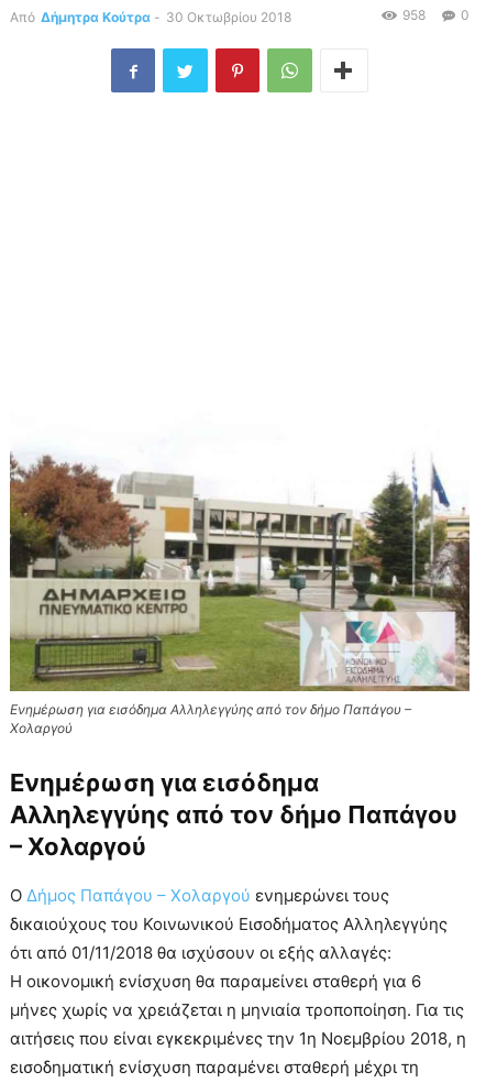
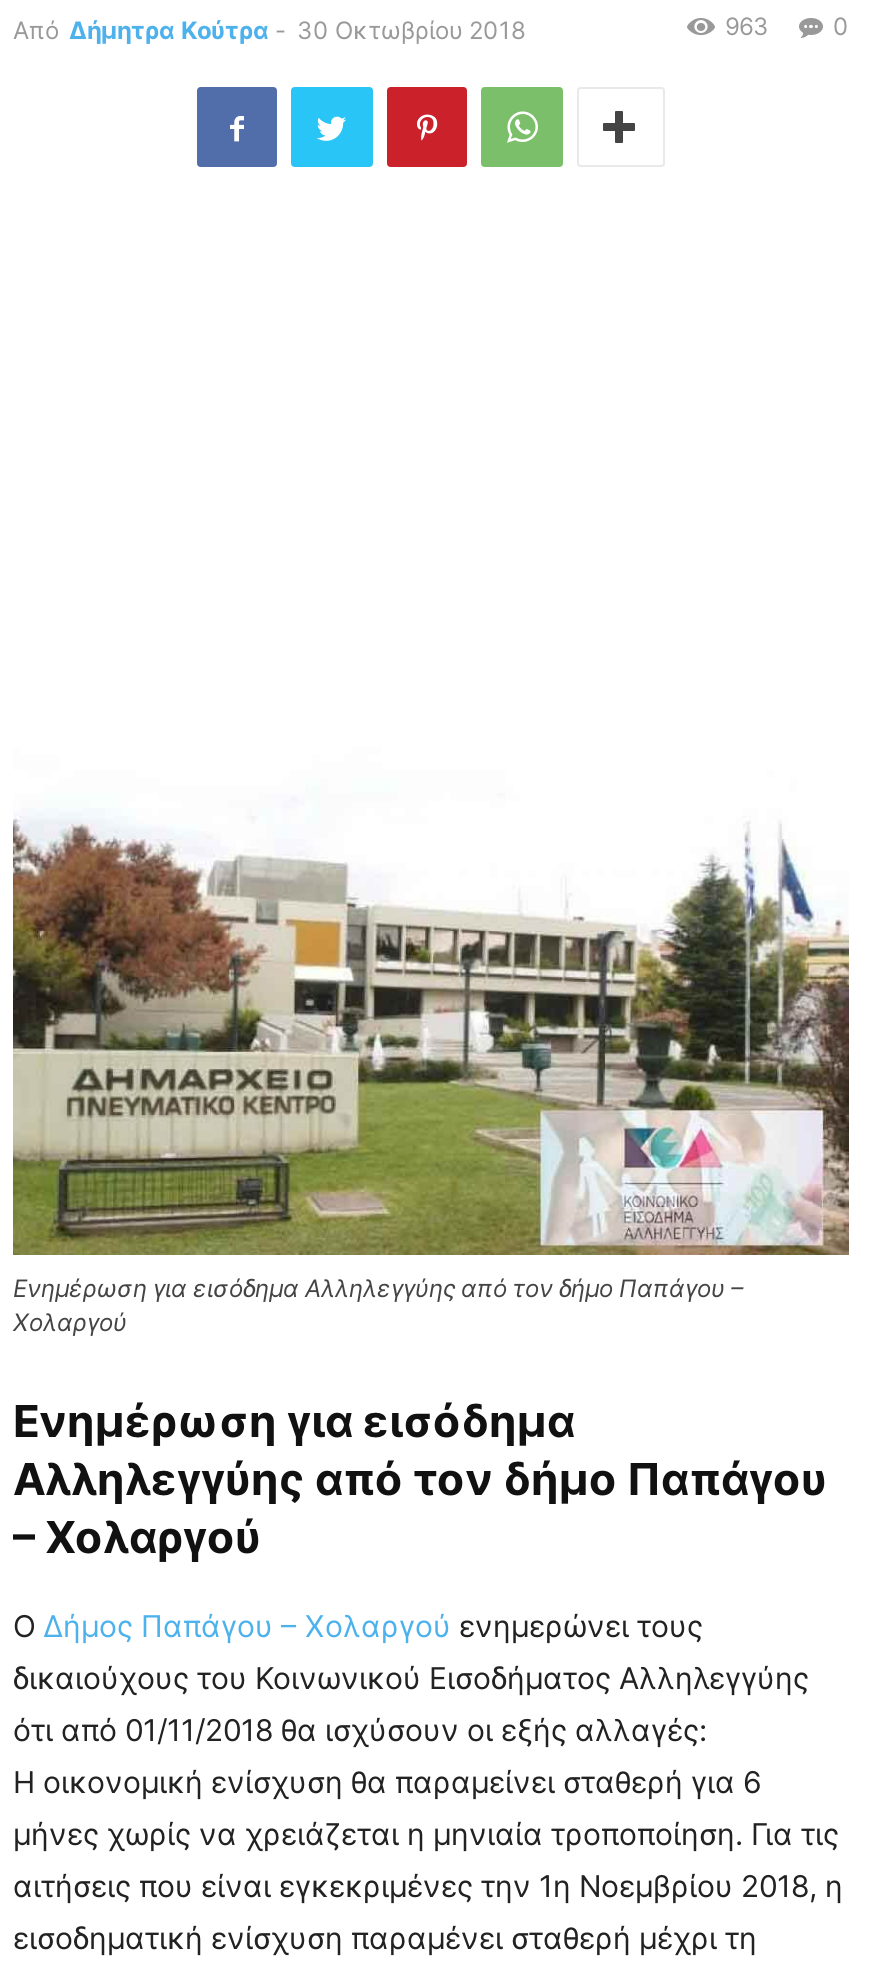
[402,7,426,23] 958 -> [725,11,769,41] 963

